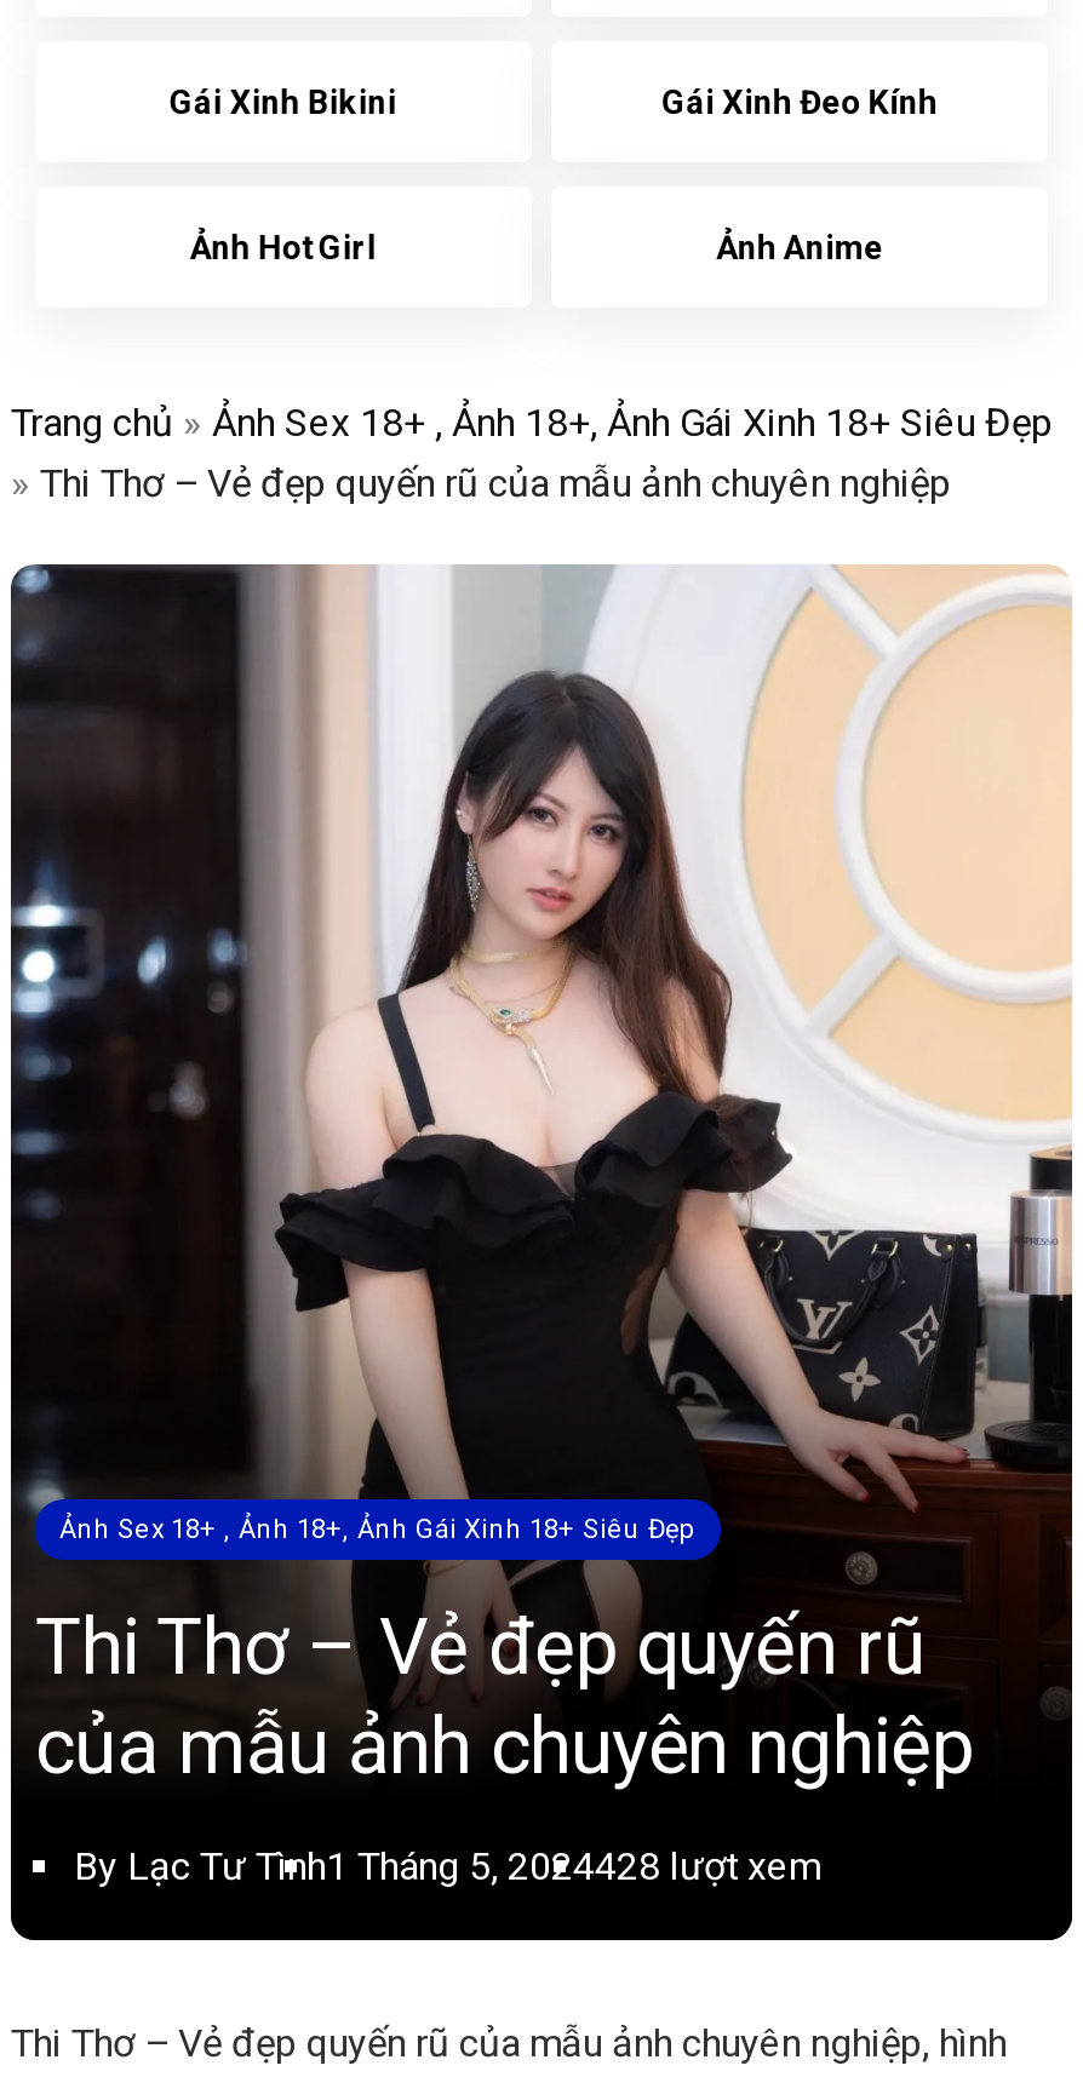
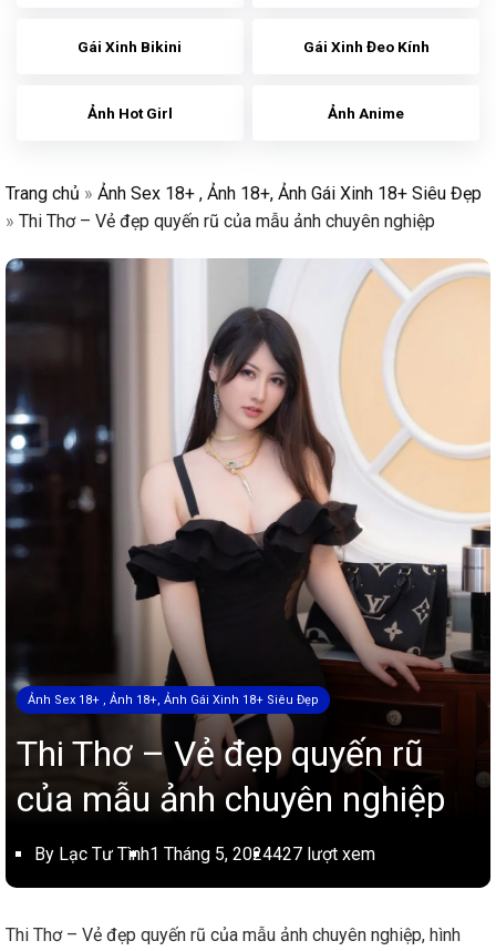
[74,1844,820,1890] By Lạc Tư Tình1 Tháng 5, 2024428 lượt xem -> [34,844,375,865] By Lạc Tư Tình1 Tháng 5, 2024427 lượt xem

